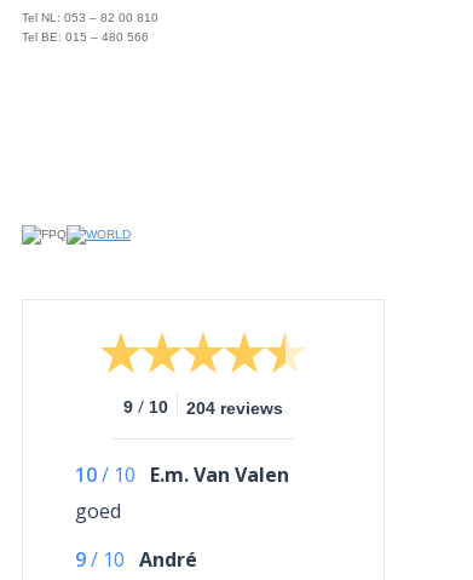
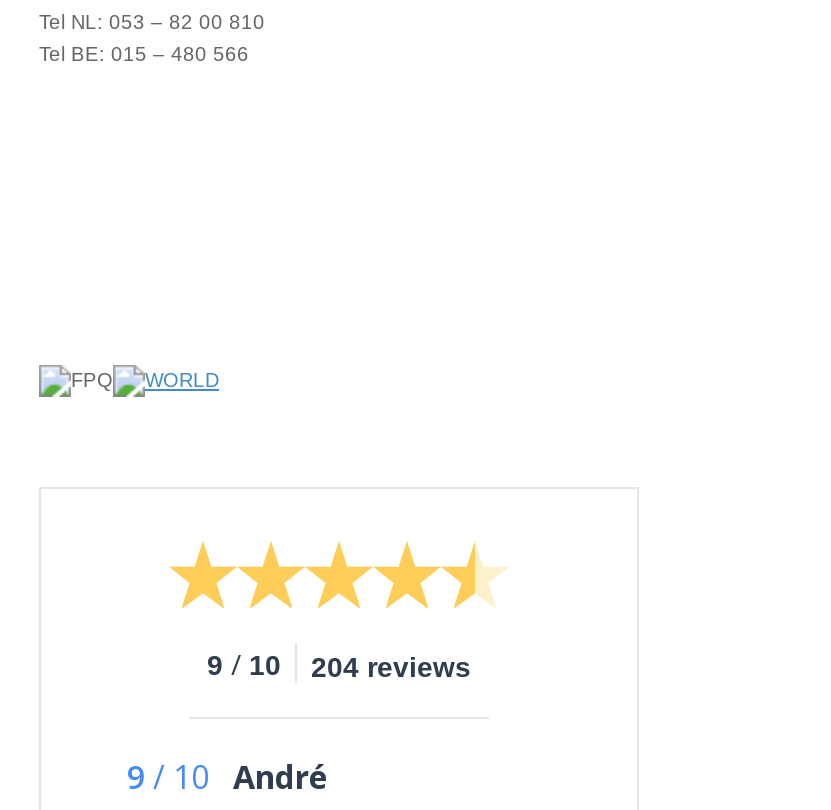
[75,461,289,524] 10 / 10 E.m. Van Valen | goed -> none

